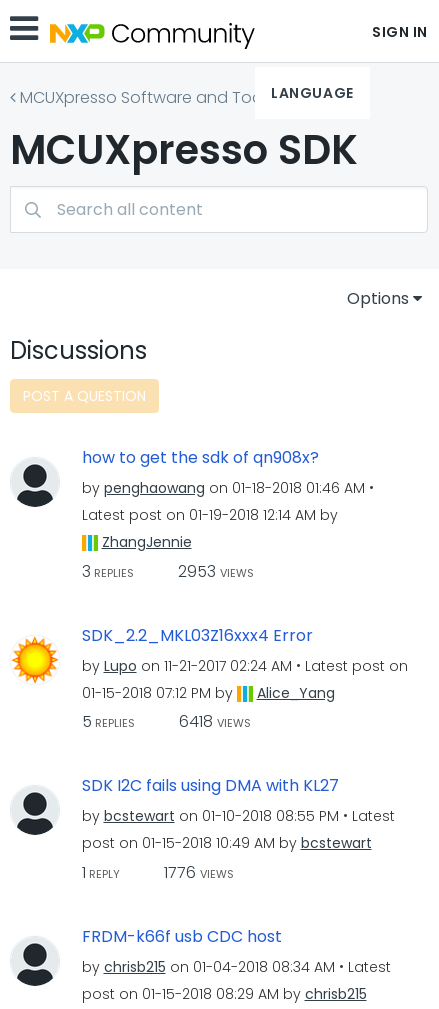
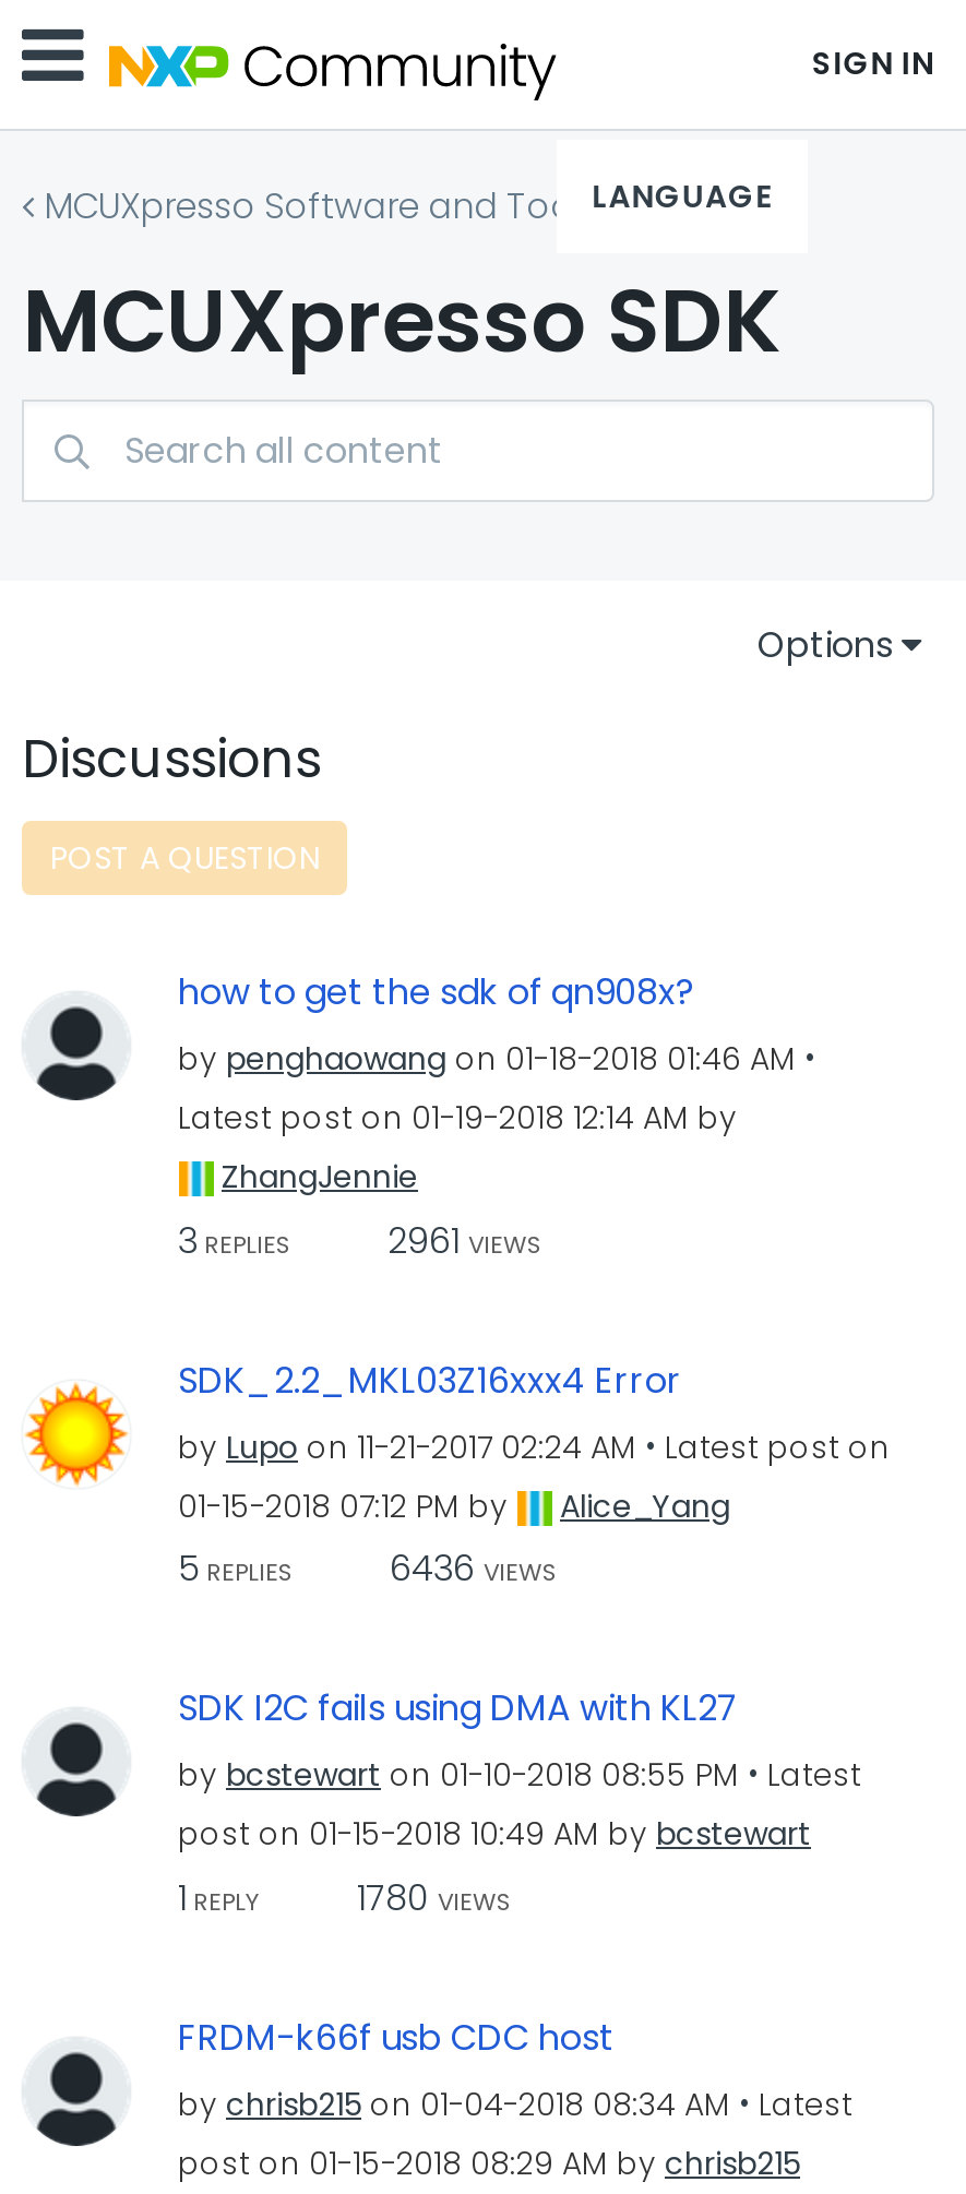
[81,559,253,582] 3 REPLIES 2953 VIEWS -> [178,1215,542,1265] 3 REPLIES 2961 VIEWS
[81,710,250,733] 5 REPLIES 6418 VIEWS -> [178,1543,558,1594] 5 REPLIES 6436 VIEWS
[81,860,233,883] 1 REPLY 1776 VIEWS -> [178,1872,512,1922] 1 REPLY 1780 VIEWS

